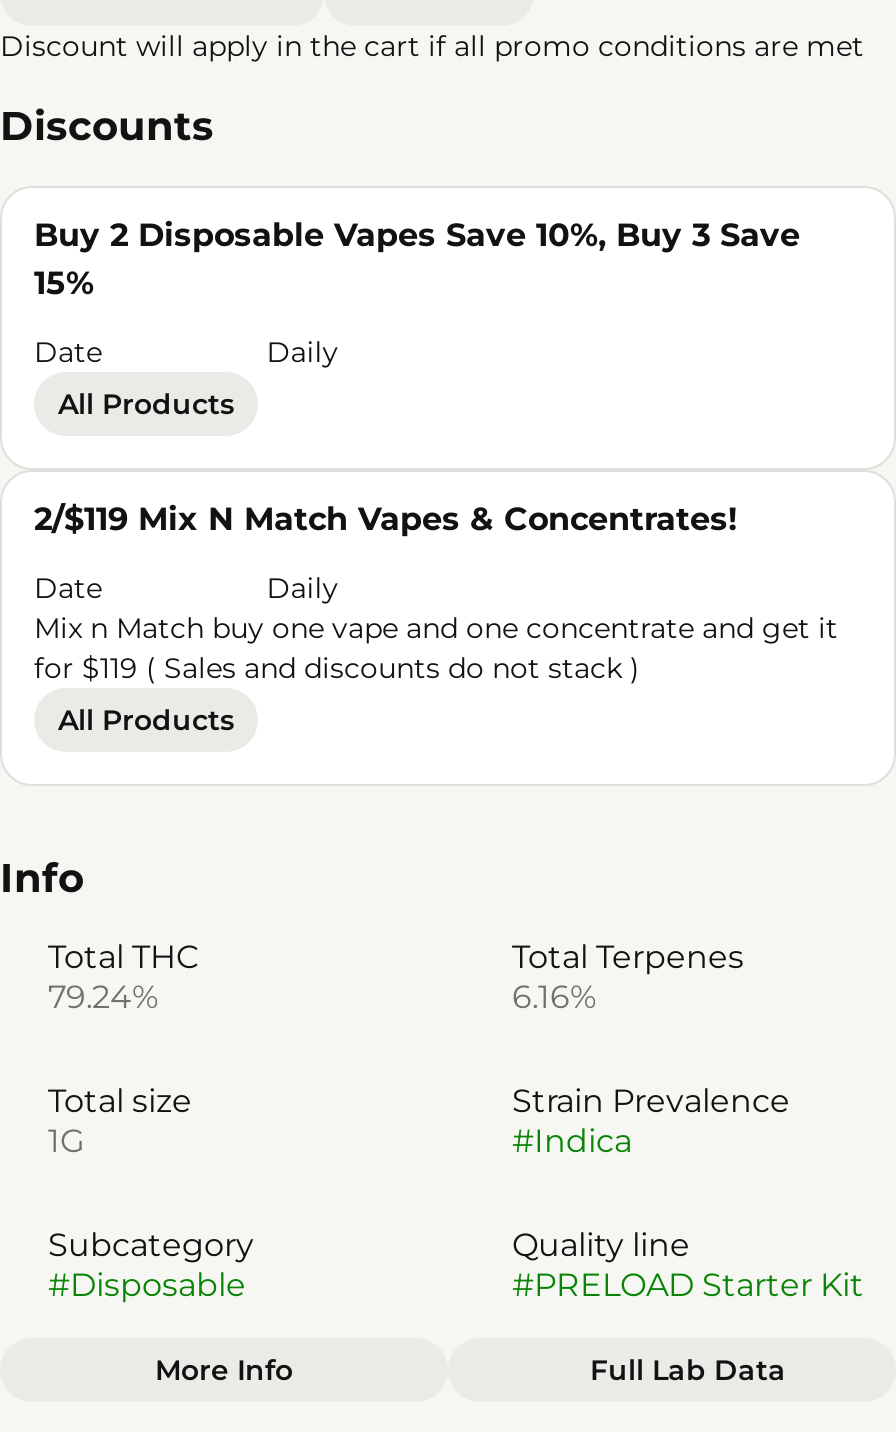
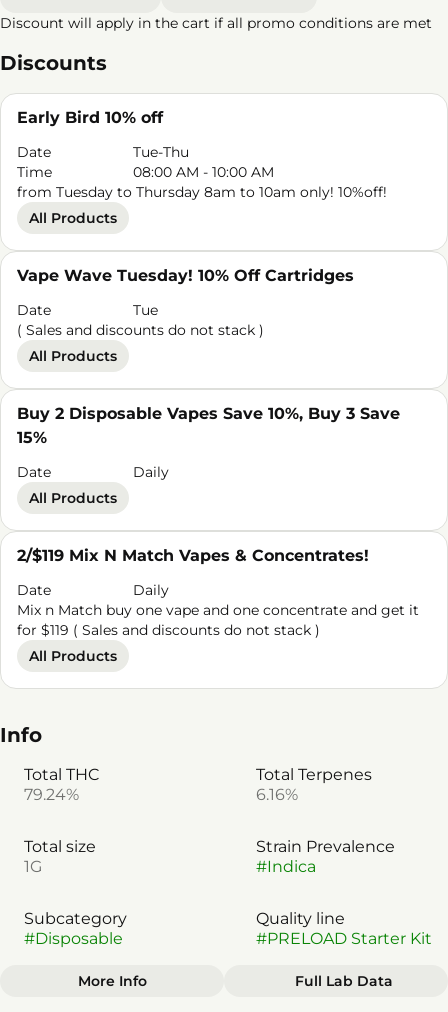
none -> [17,108,387,365] Early Bird 10% off | Date | Tue-Thu | Time | 08:00 AM - 10:00 AM | from Tuesday to Thursday 8am to 10am only! 10%off! | All Products | Vape Wave Tuesday! 10% Off Cartridges | Date | Tue | ( Sales and discounts do not stack ) | All Products

